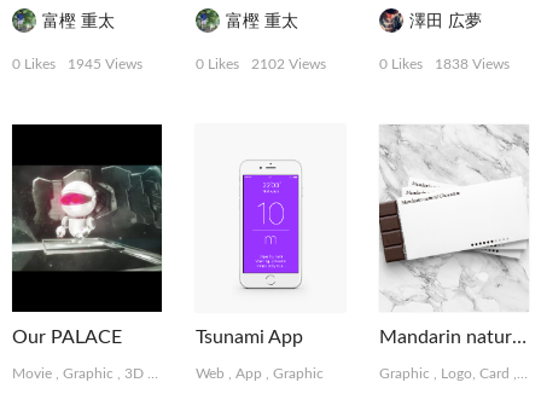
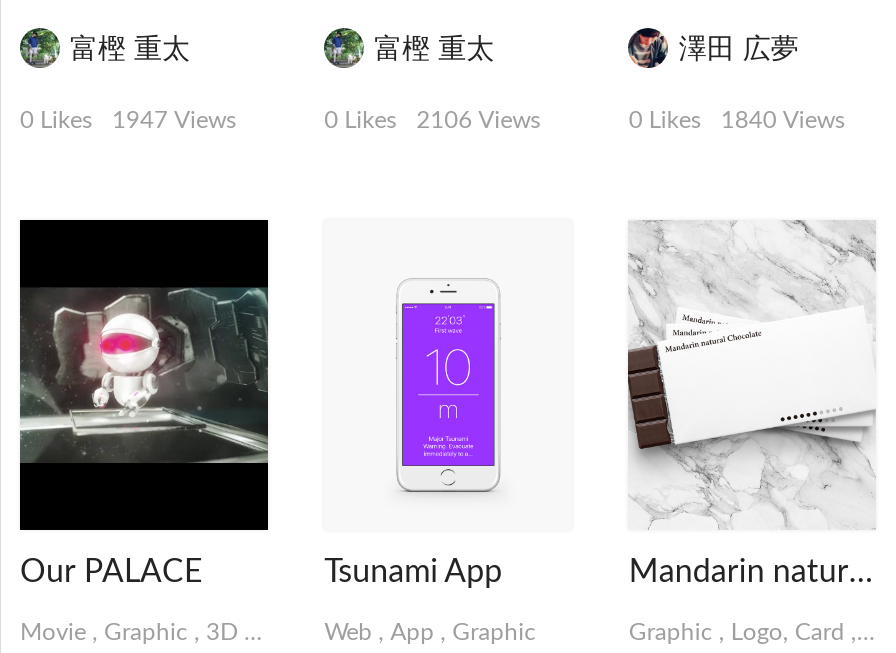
[12,57,142,71] 0 Likes 1945 Views -> [20,108,236,132] 0 Likes 1947 Views
[251,57,326,71] 2102 Views -> [416,108,540,132] 2106 Views
[435,57,510,71] 1838 Views -> [721,108,845,132] 1840 Views

